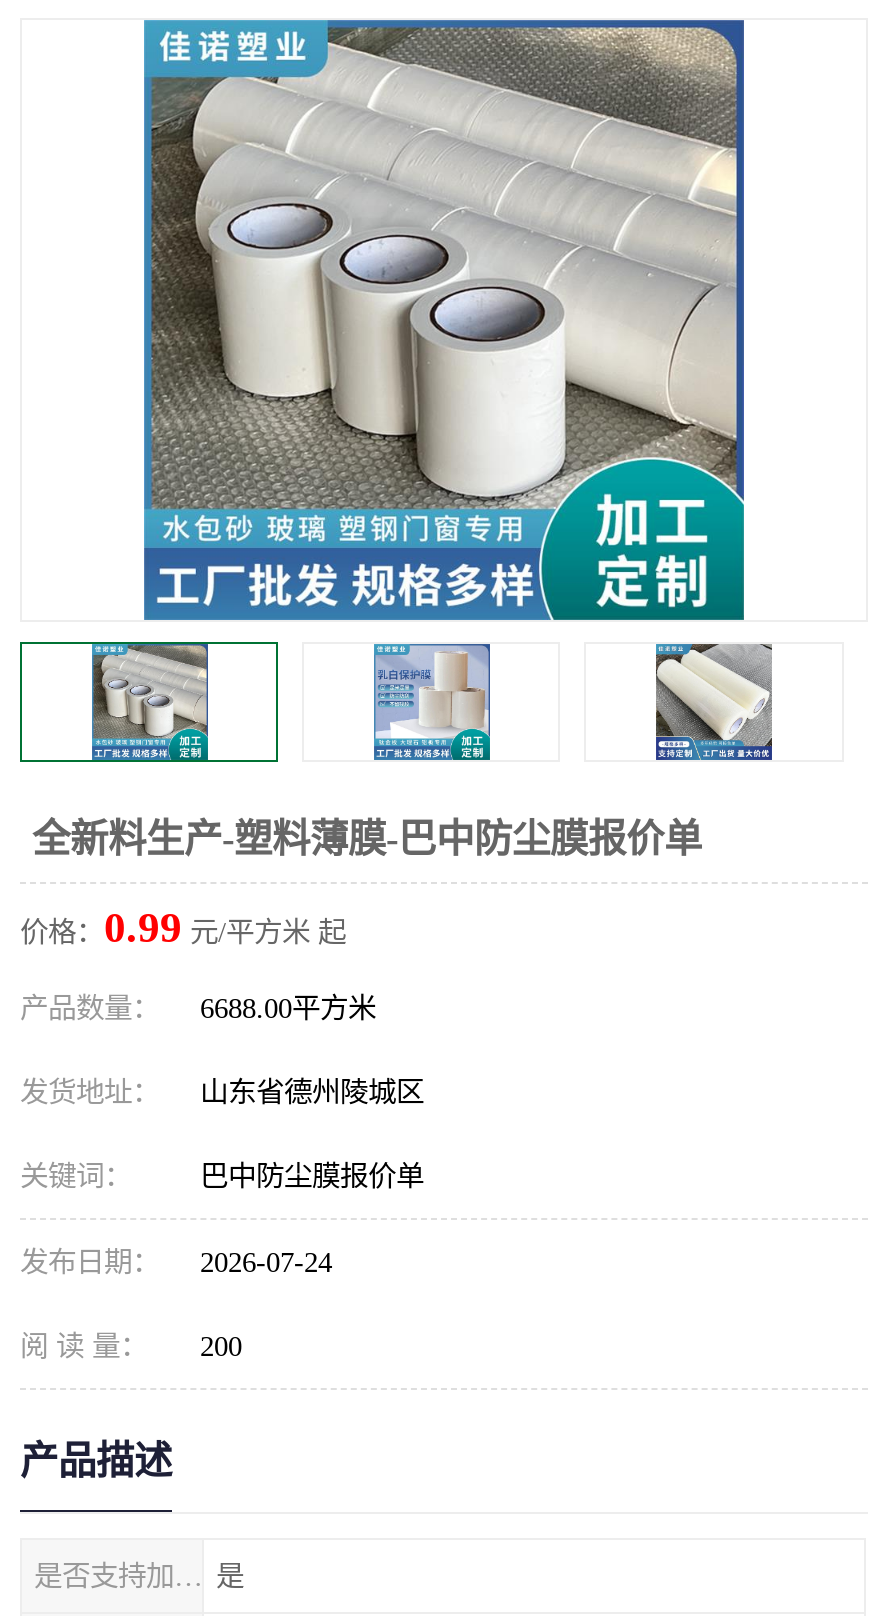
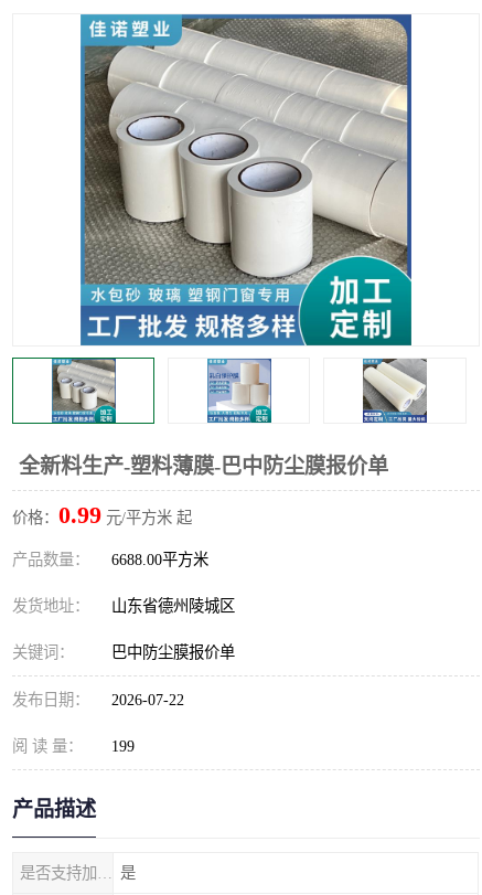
[20,1246,332,1278] 发布日期： 2026-07-24 -> [12,691,184,708] 发布日期： 2026-07-22
[20,1330,242,1362] 阅 读 量： 200 -> [12,737,135,755] 阅 读 量： 199

